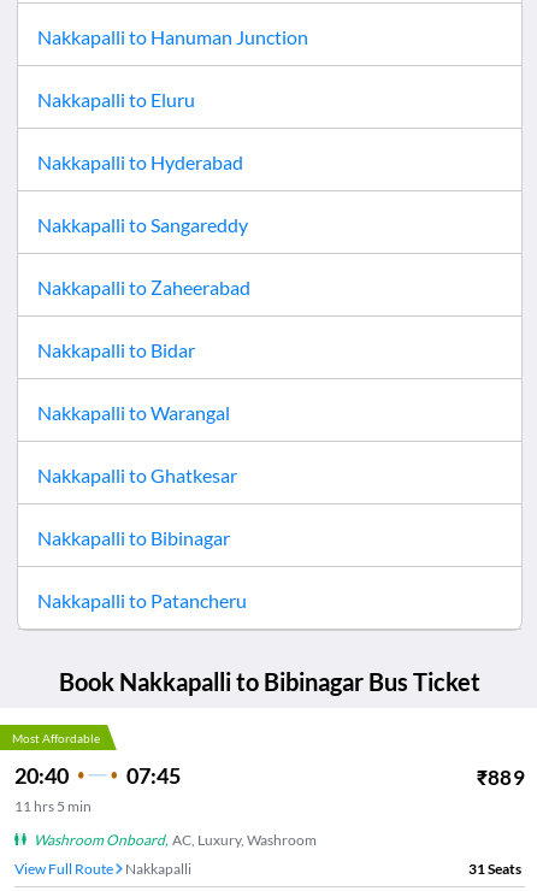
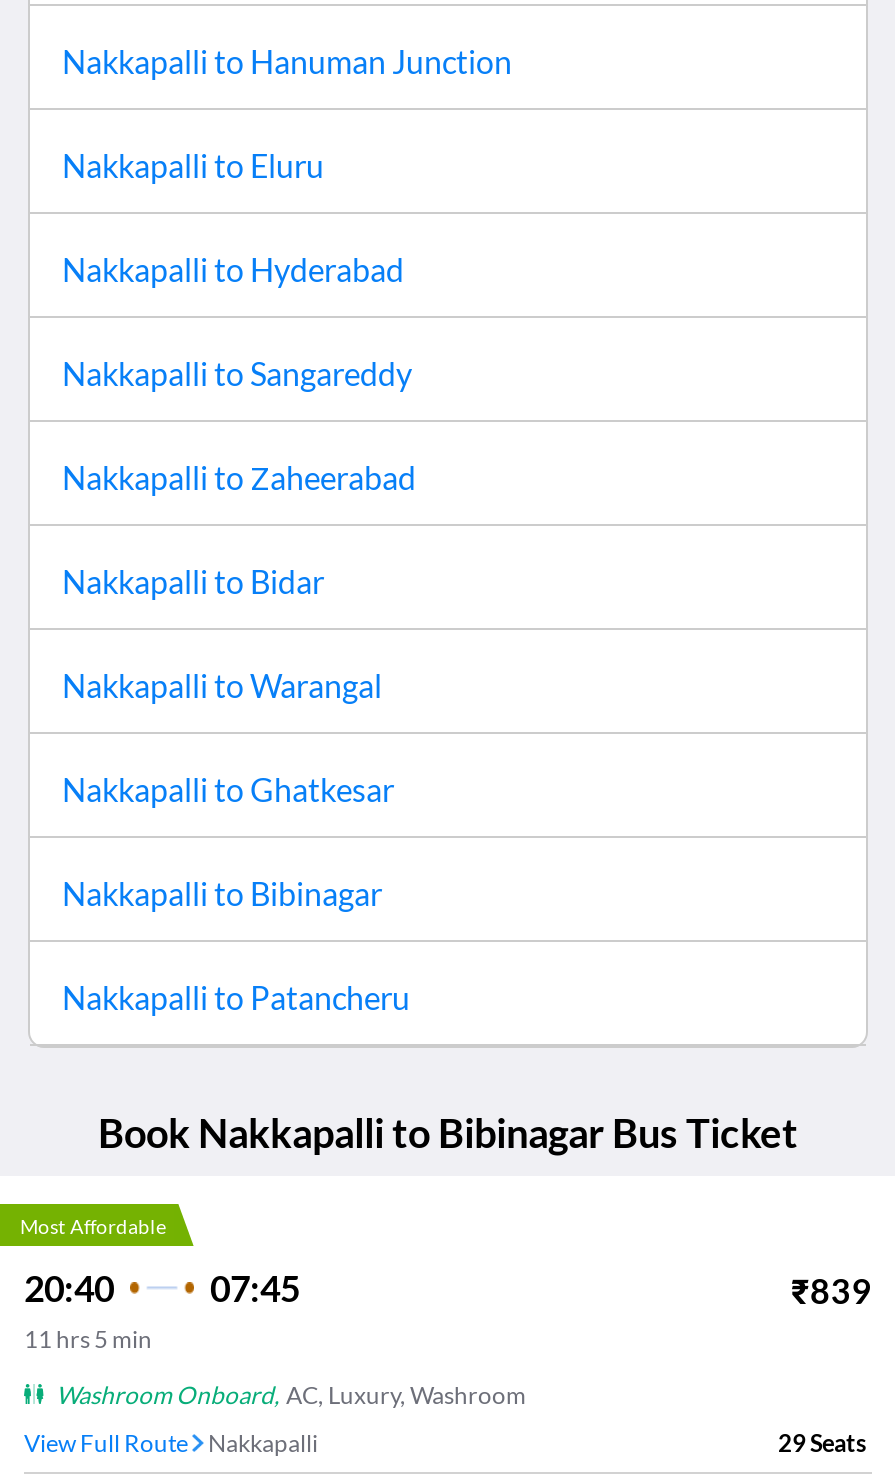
[476,764,525,789] ₹889 -> [791,1269,872,1311] ₹839
[468,859,521,877] 31 Seats -> [778,1427,866,1457] 29 Seats

